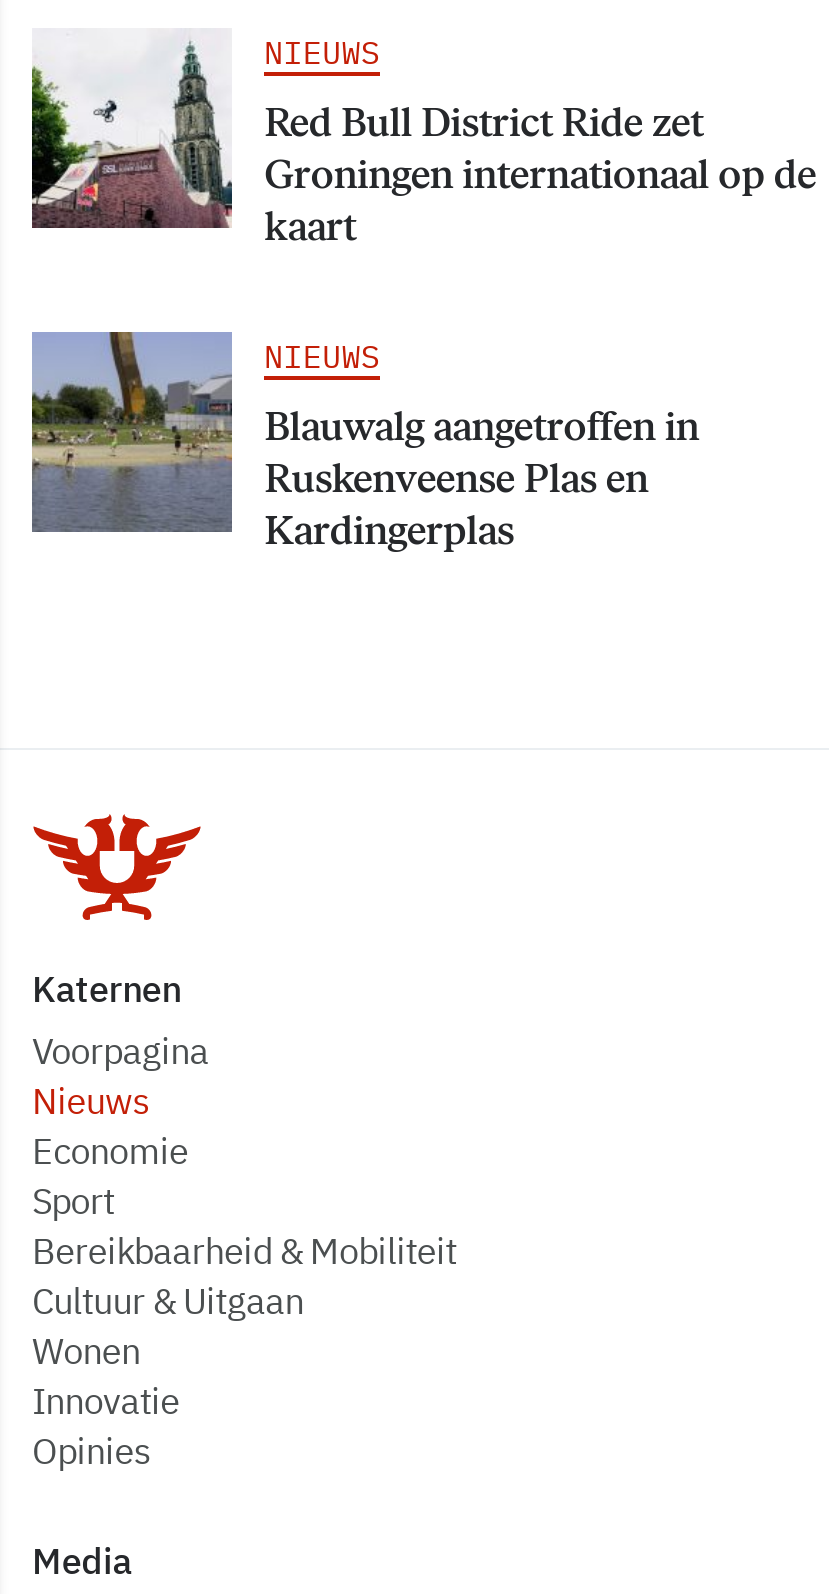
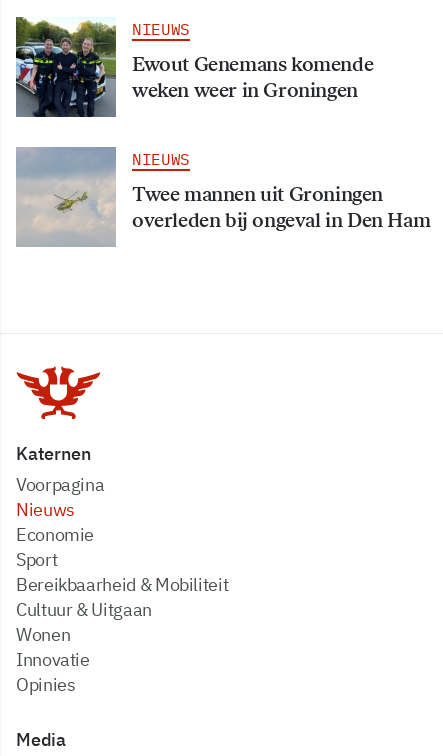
[30,28,816,251] [image] | Red Bull District Ride zet | Groningen internationaal op de | kaart -> [15,16,373,118] [image] | Ewout Genemans komende | weken weer in Groningen
[30,330,699,555] [image] | Blauwalg aangetroffen in | Ruskenveense Plas en | Kardingerplas -> [17,146,430,246] [image] | Twee mannen uit Groningen | overleden bij ongeval in Den Ham

